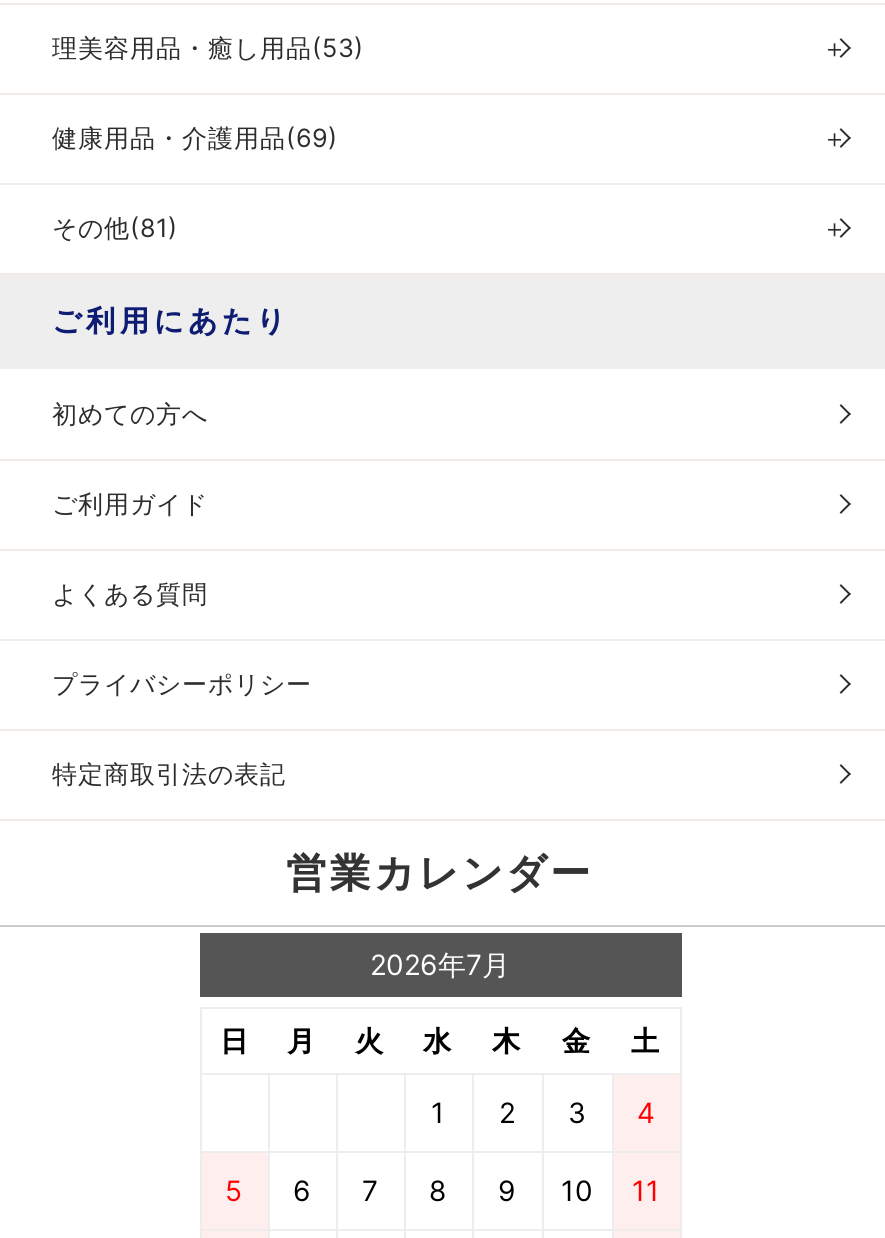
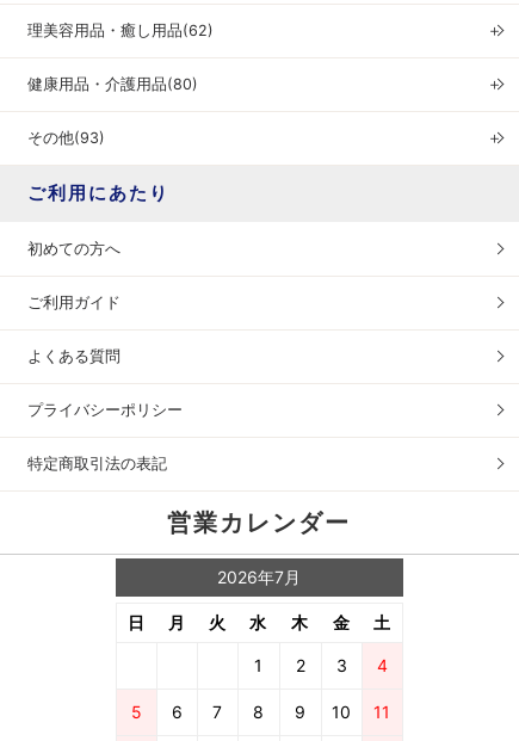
[52,34,364,64] 理美容用品・癒し用品(53) -> [27,22,214,40] 理美容用品・癒し用品(62)
[52,124,338,154] 健康用品・介護用品(69) -> [27,76,198,94] 健康用品・介護用品(80)
[52,214,178,244] その他(81) -> [27,129,105,147] その他(93)

